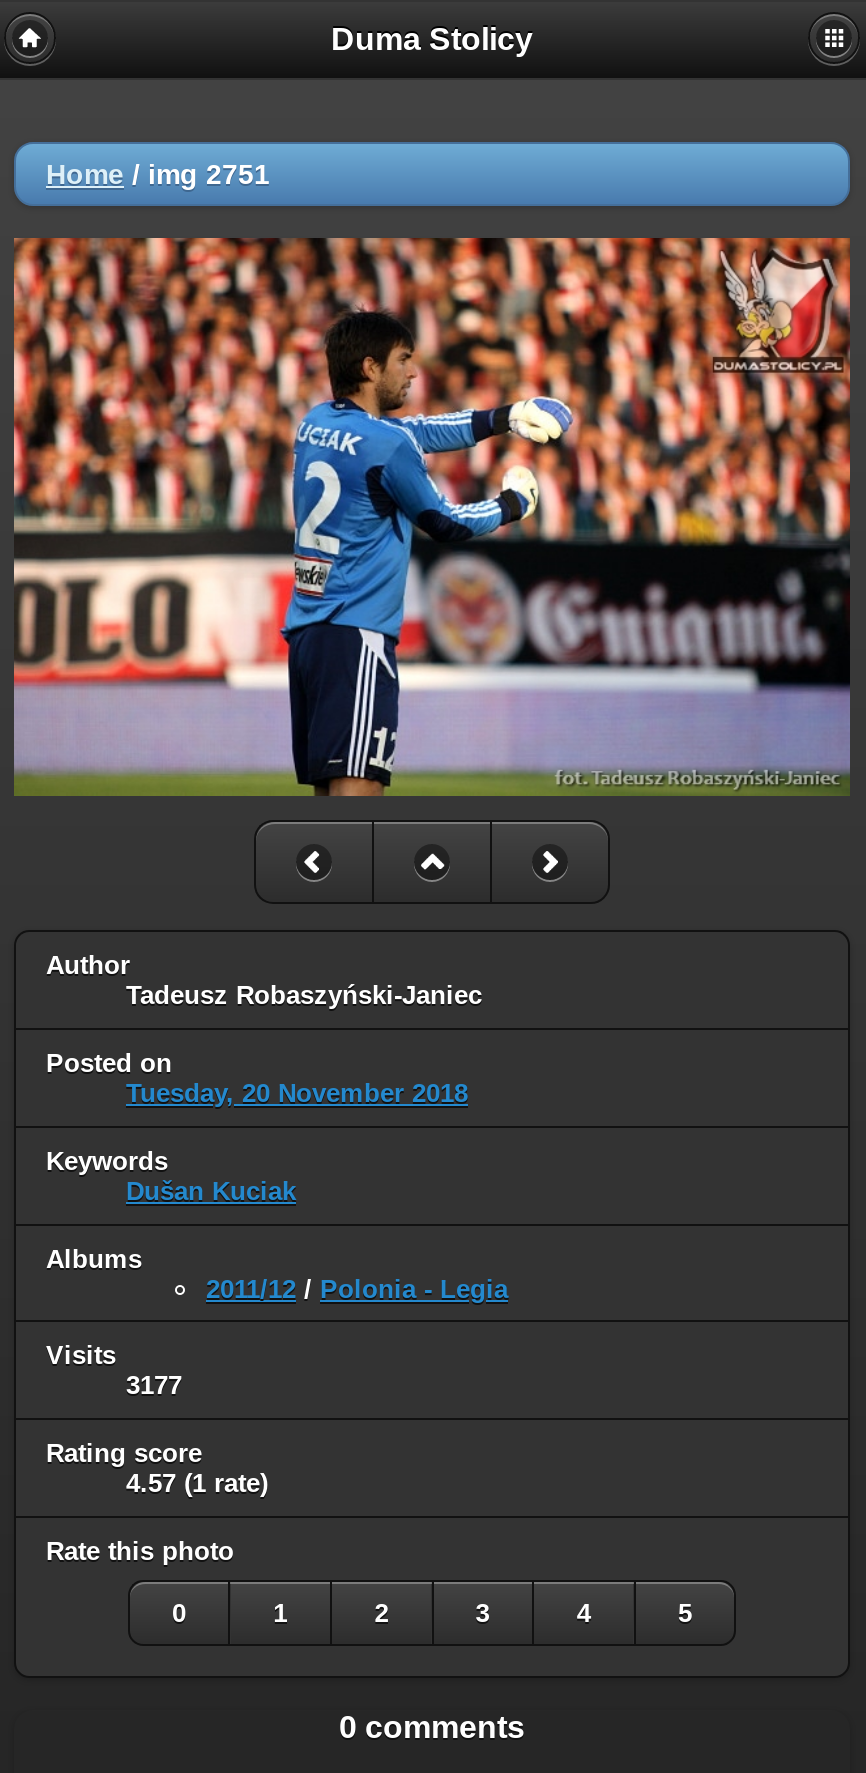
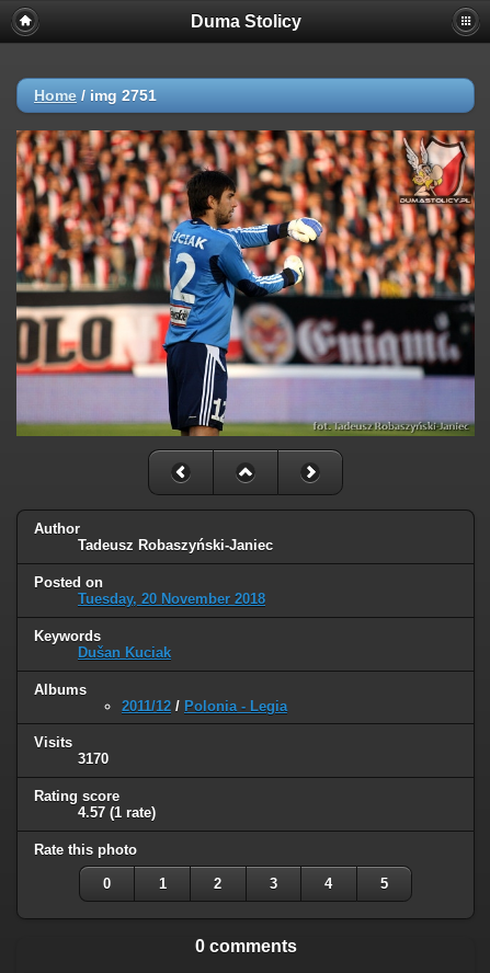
[126,1371,182,1401] 3177 -> [78,751,109,767] 3170

